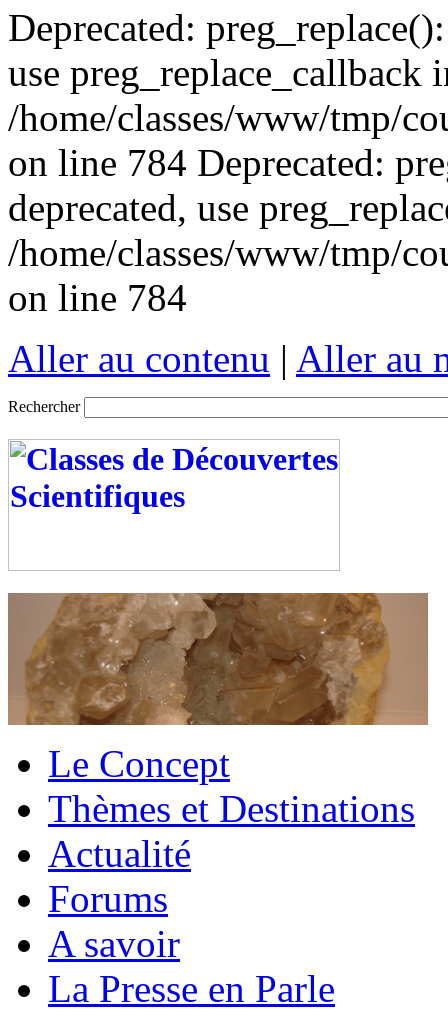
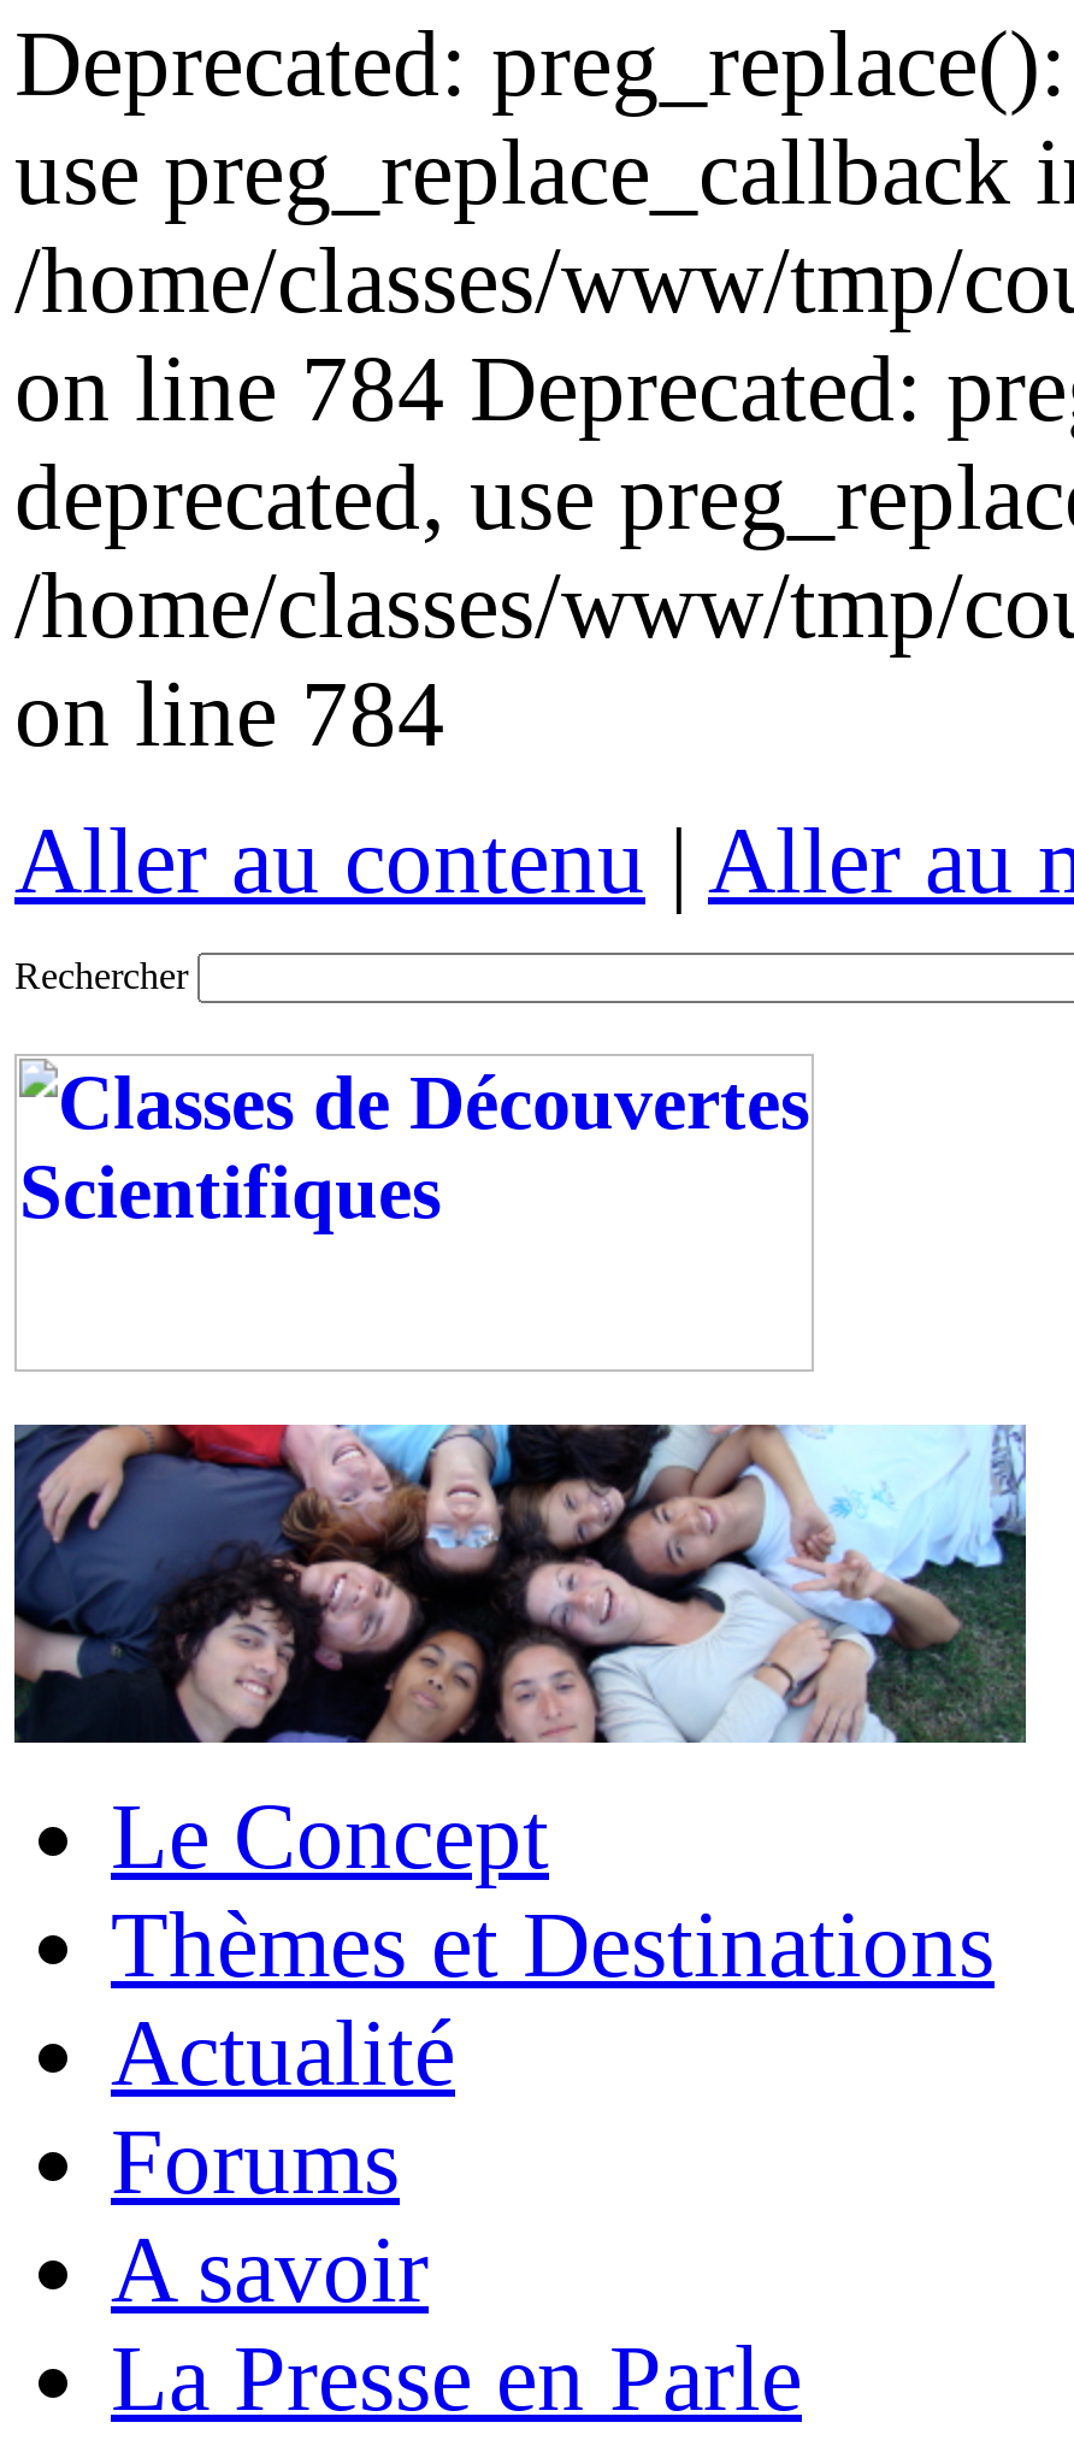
[7,592,429,726] [image] -> [12,1422,1028,1745] [image]

